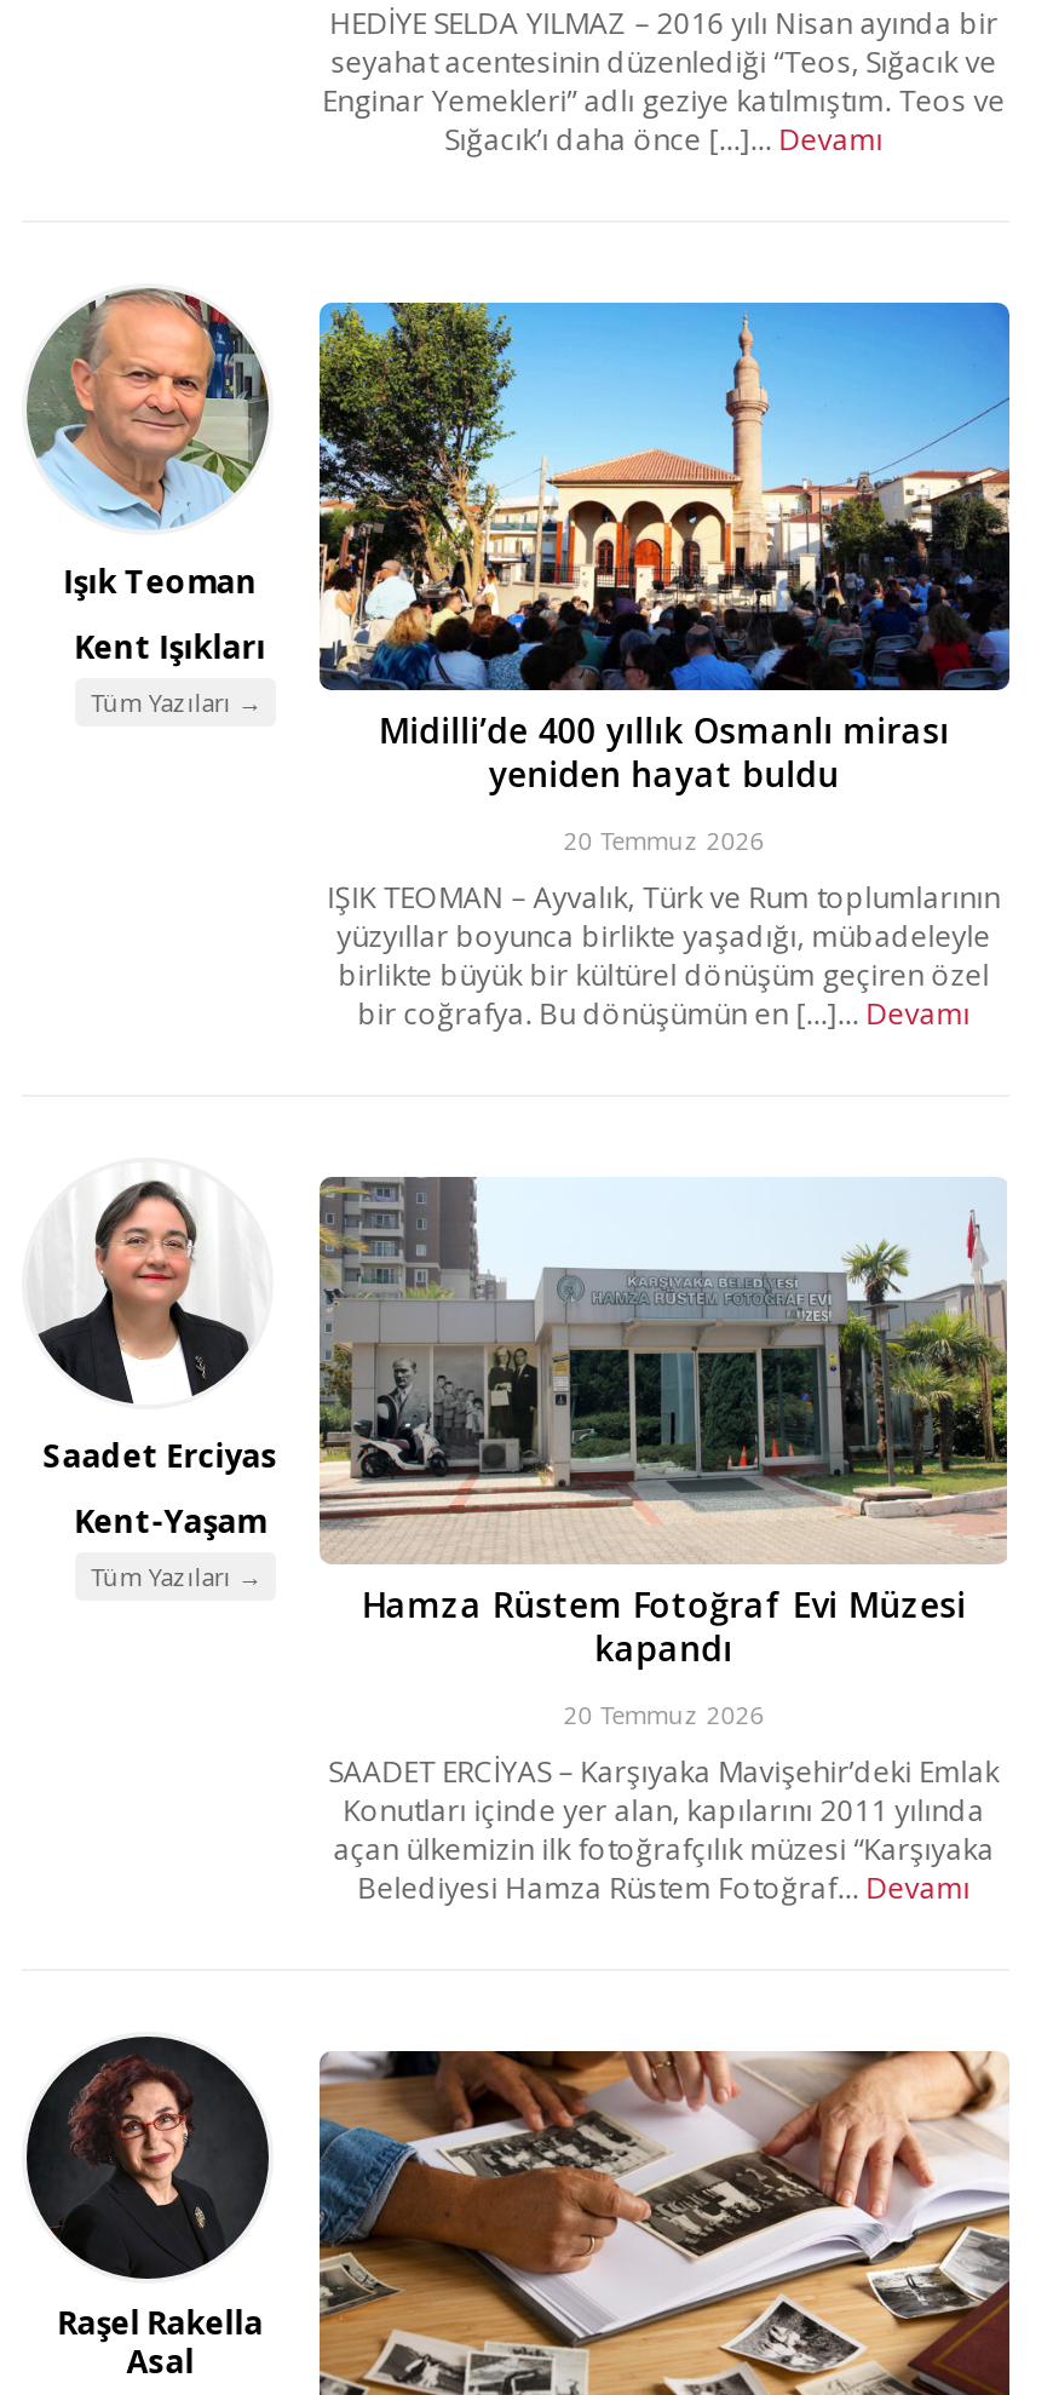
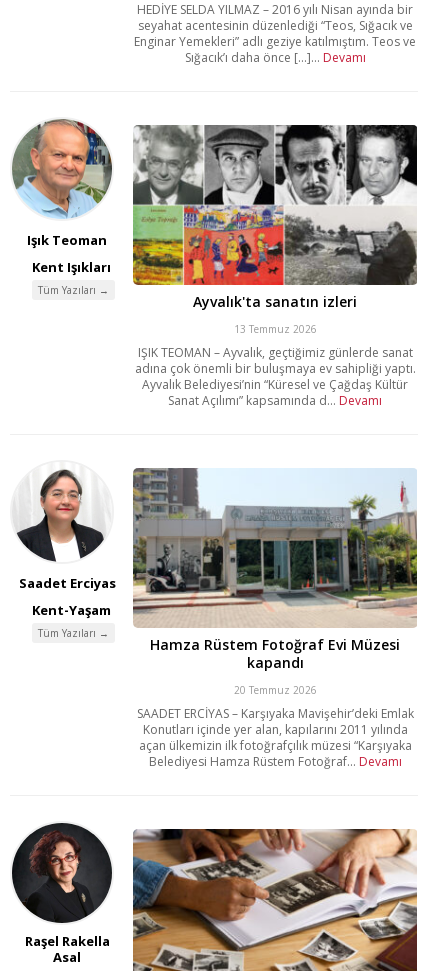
[317,300,1012,798] [image] | Midilli’de 400 yıllık Osmanlı mirası | yeniden hayat buldu -> [132,124,418,311] [image] | Ayvalık'ta sanatın izleri
[563,824,764,858] 20 Temmuz 2026 -> [234,322,317,336] 13 Temmuz 2026
[327,878,1000,1035] IŞIK TEOMAN – Ayvalık, Türk ve Rum toplumlarının | yüzyıllar boyunca birlikte yaşadığı, mübadeleyle | birlikte büyük bir kültürel dönüşüm geçiren özel | bir coğrafya. Bu dönüşümün en [...]...Devamı -> [135,344,416,409] IŞIK TEOMAN – Ayvalık, geçtiğimiz günlerde sanat | adına çok önemli bir buluşmaya ev sahipliği yaptı. | Ayvalık Belediyesi’nin “Küresel ve Çağdaş Kültür | Sanat Açılımı” kapsamında d...Devamı

